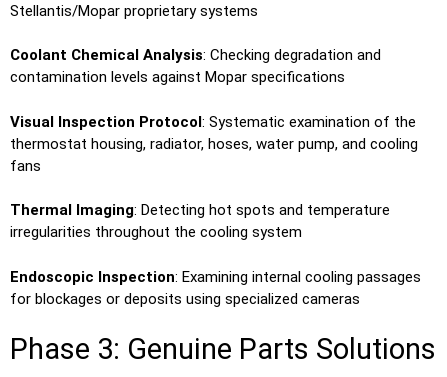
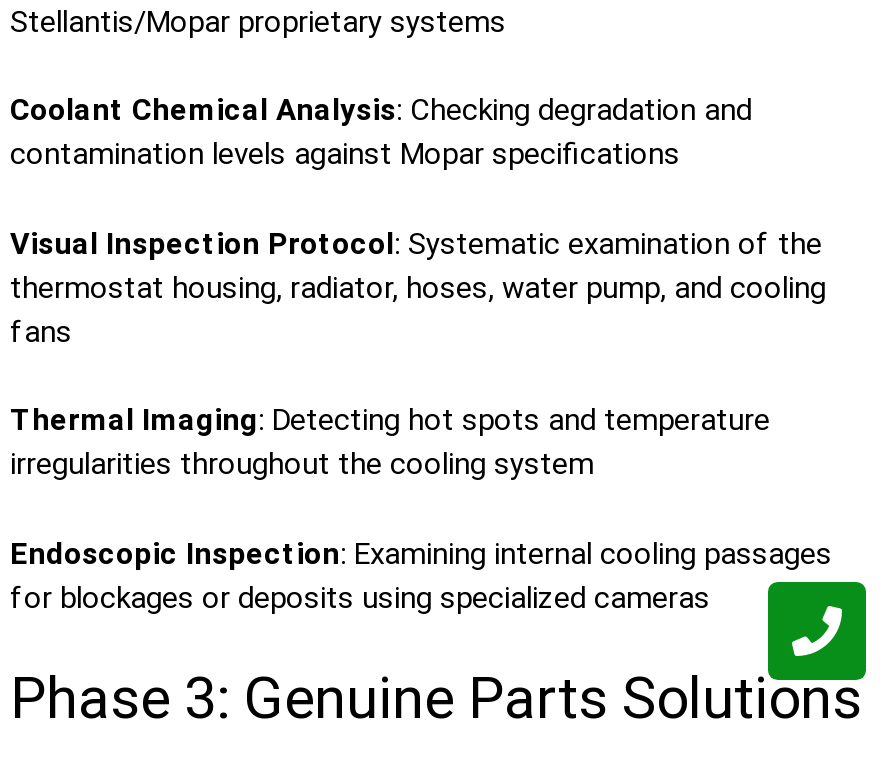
none -> [766,580,868,660] [image]

